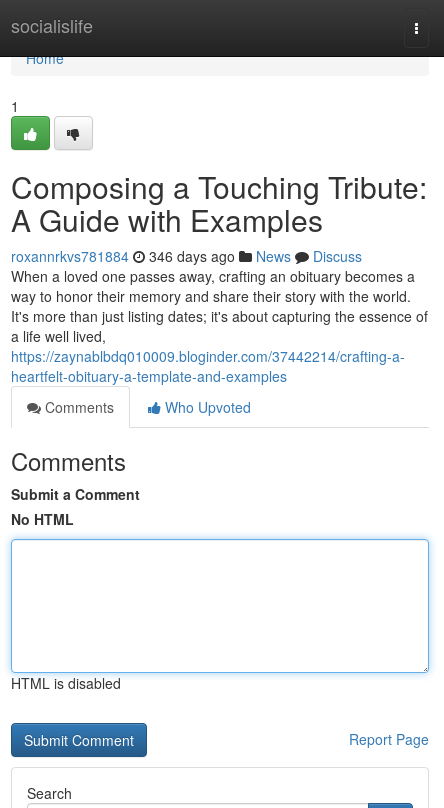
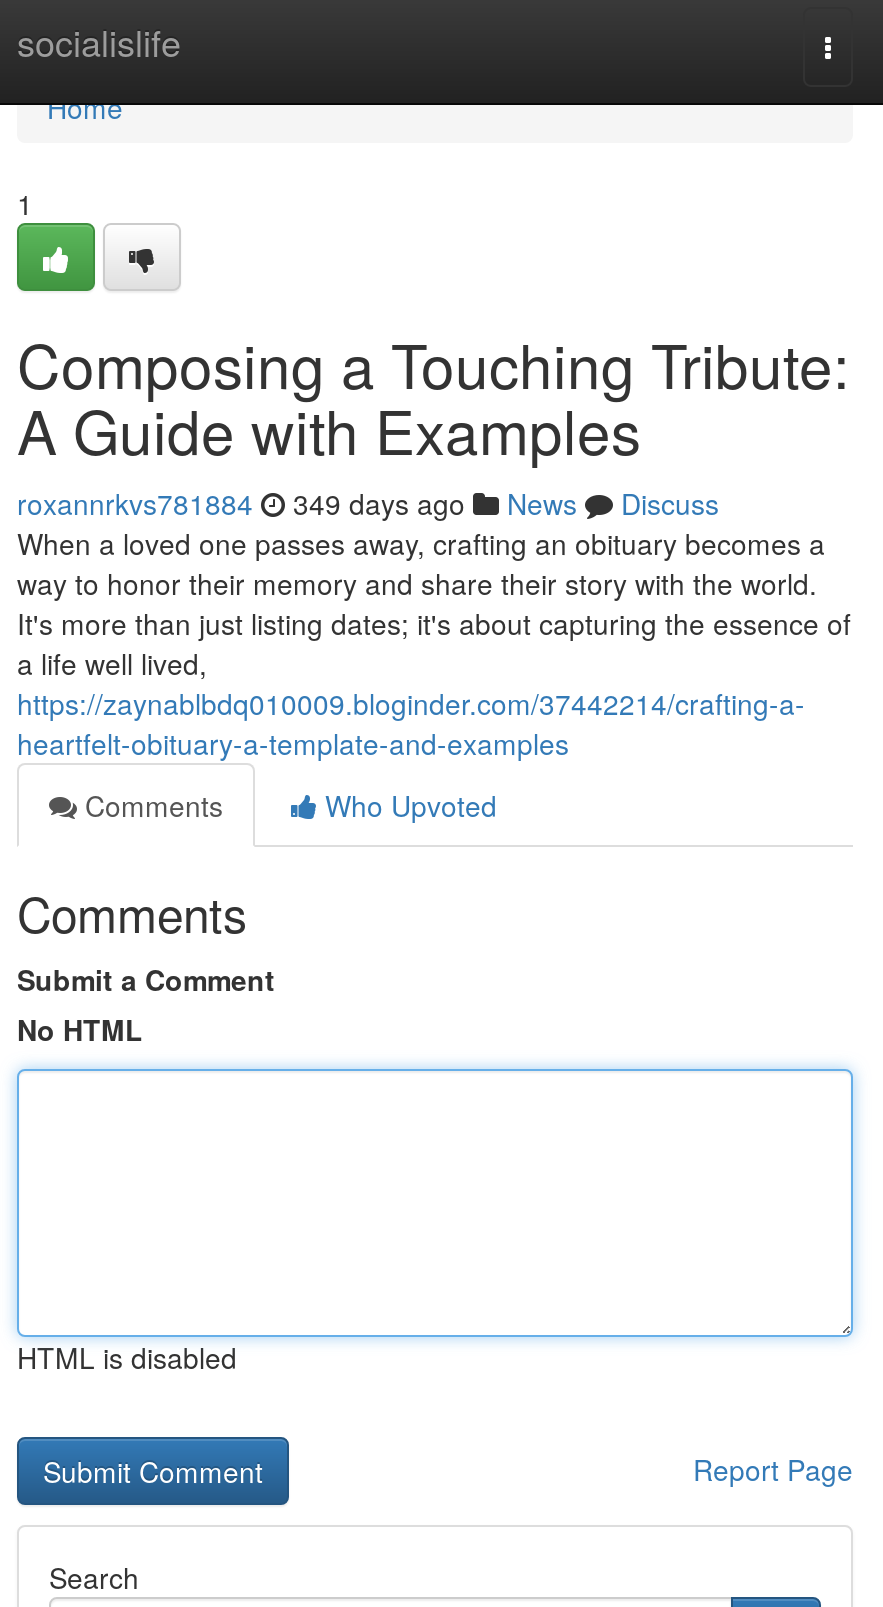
[11,246,362,266] roxannrkvs781884 346 days ago News Discuss -> [17,483,719,523] roxannrkvs781884 349 days ago News Discuss

